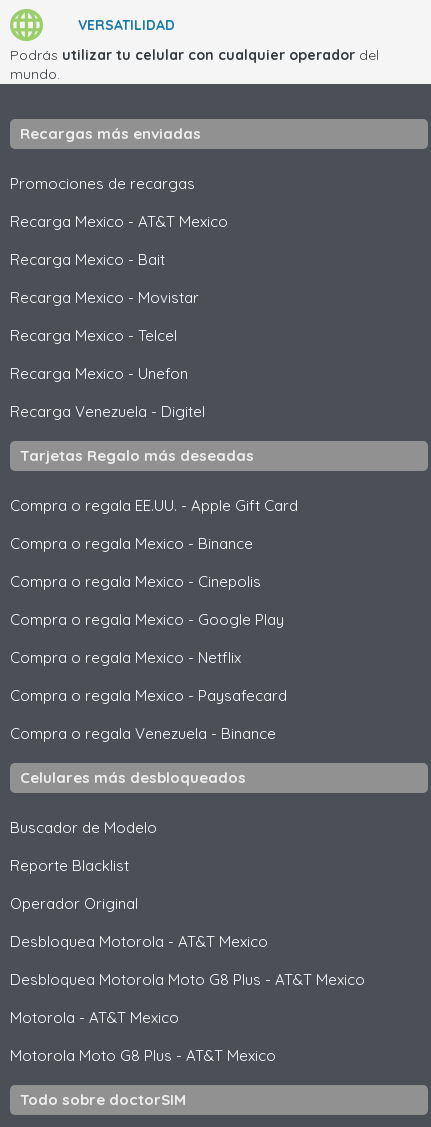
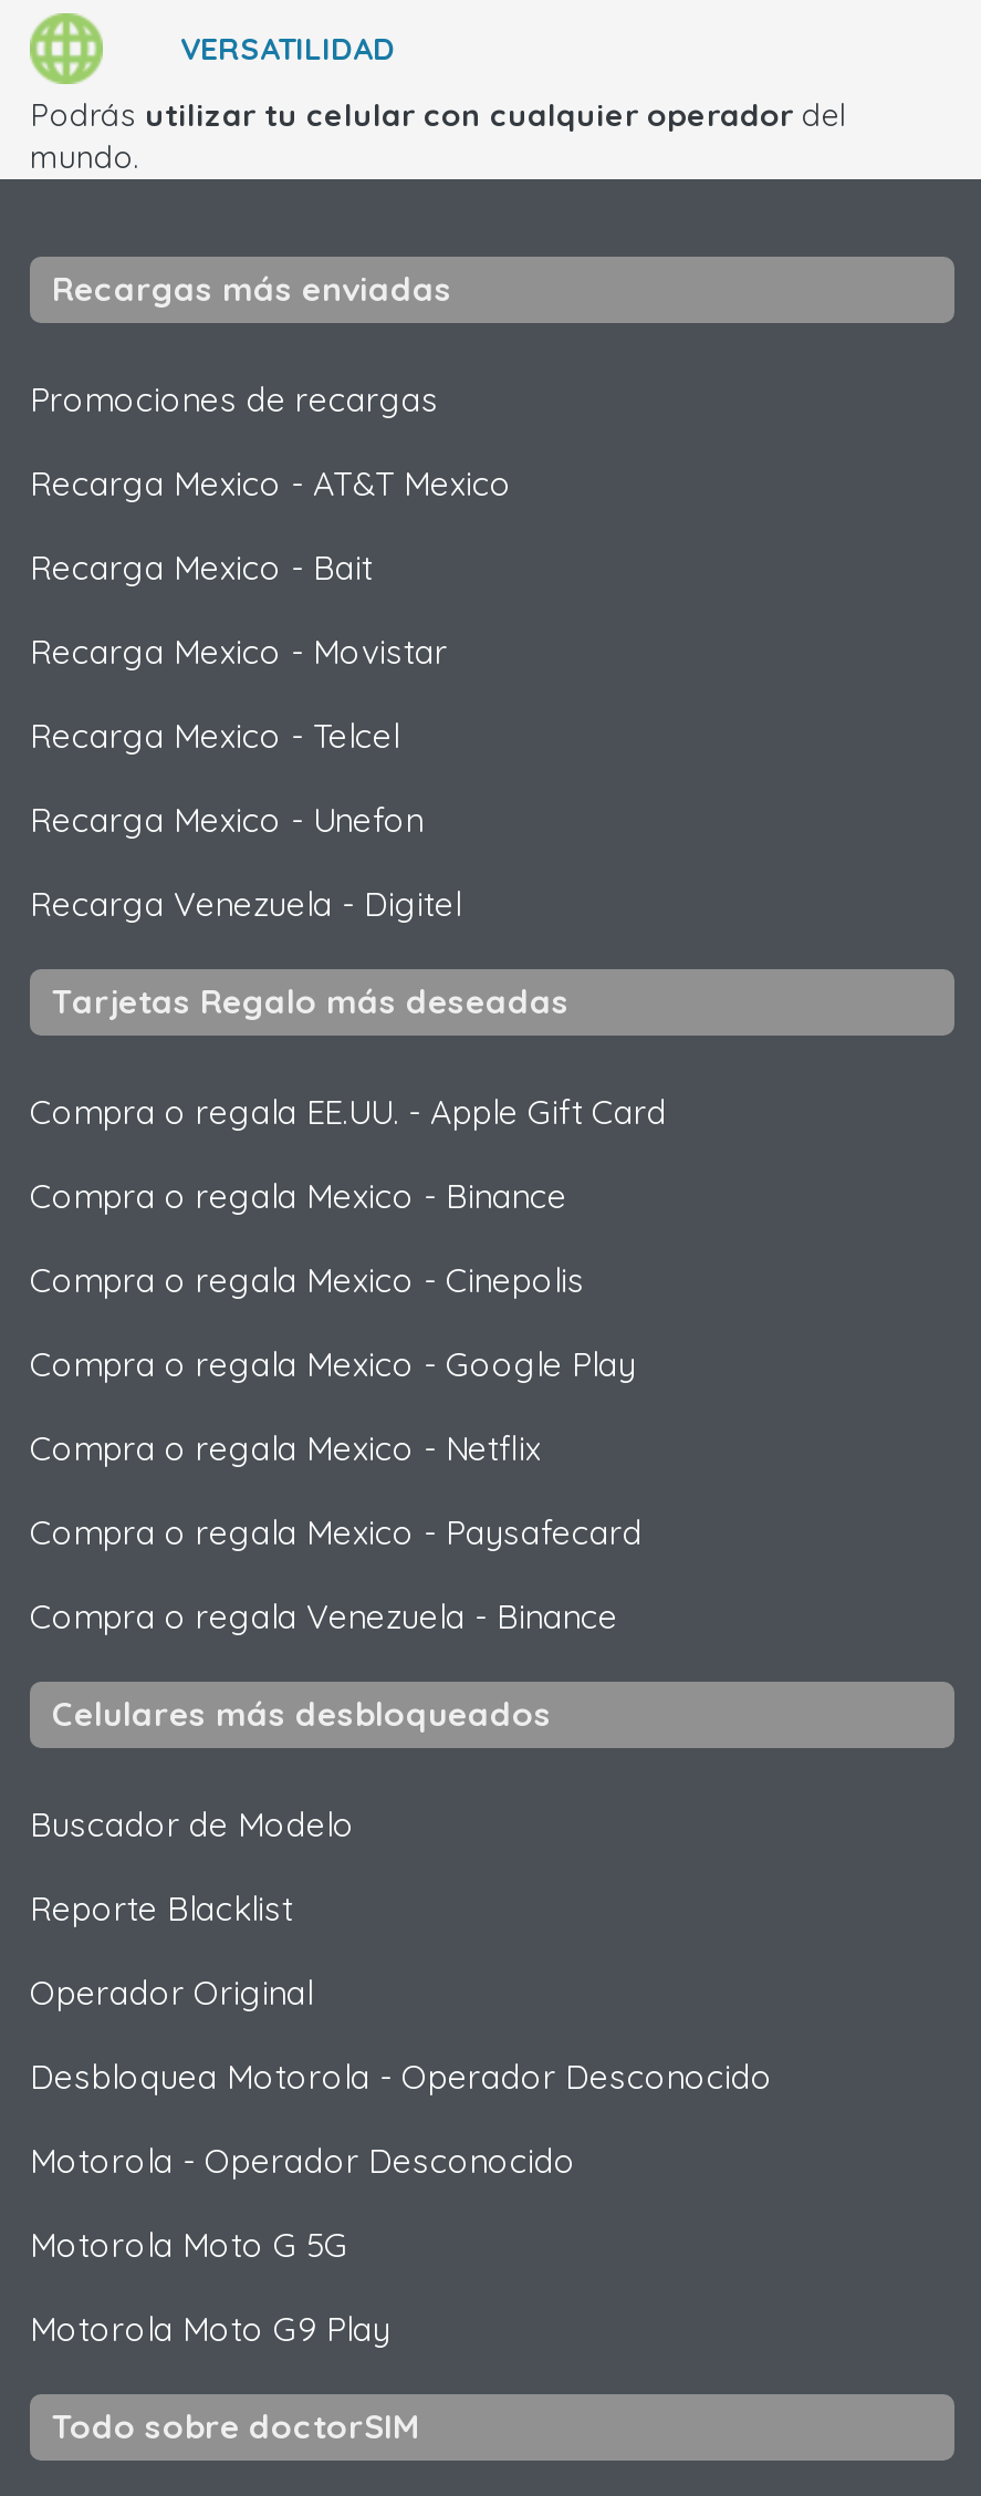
[10,932,268,951] Desbloquea Motorola - AT&T Mexico -> [30,2056,773,2098] Desbloquea Motorola - Operador Desconocido
[10,970,365,989] Desbloquea Motorola Moto G8 Plus - AT&T Mexico -> [30,2140,576,2182] Motorola - Operador Desconocido
[10,1008,179,1027] Motorola - AT&T Mexico -> [30,2224,348,2266] Motorola Moto G 5G
[10,1046,276,1065] Motorola Moto G8 Plus - AT&T Mexico -> [30,2308,390,2350] Motorola Moto G9 Play

